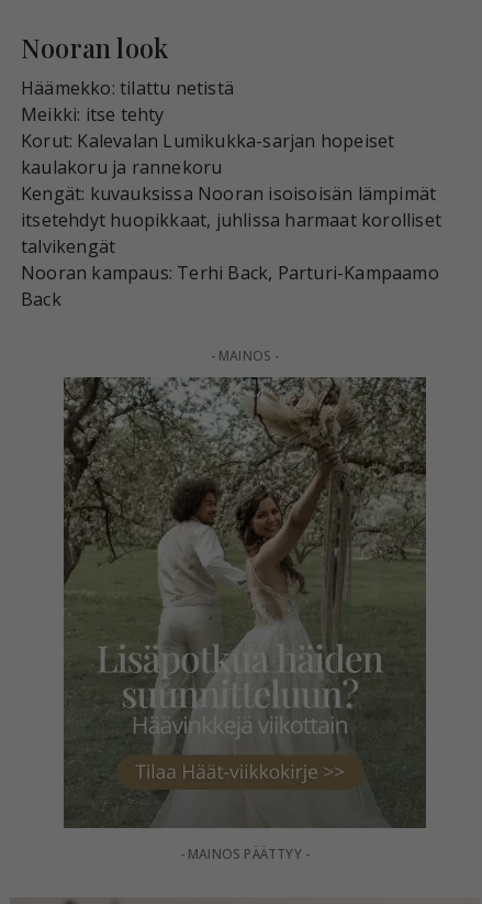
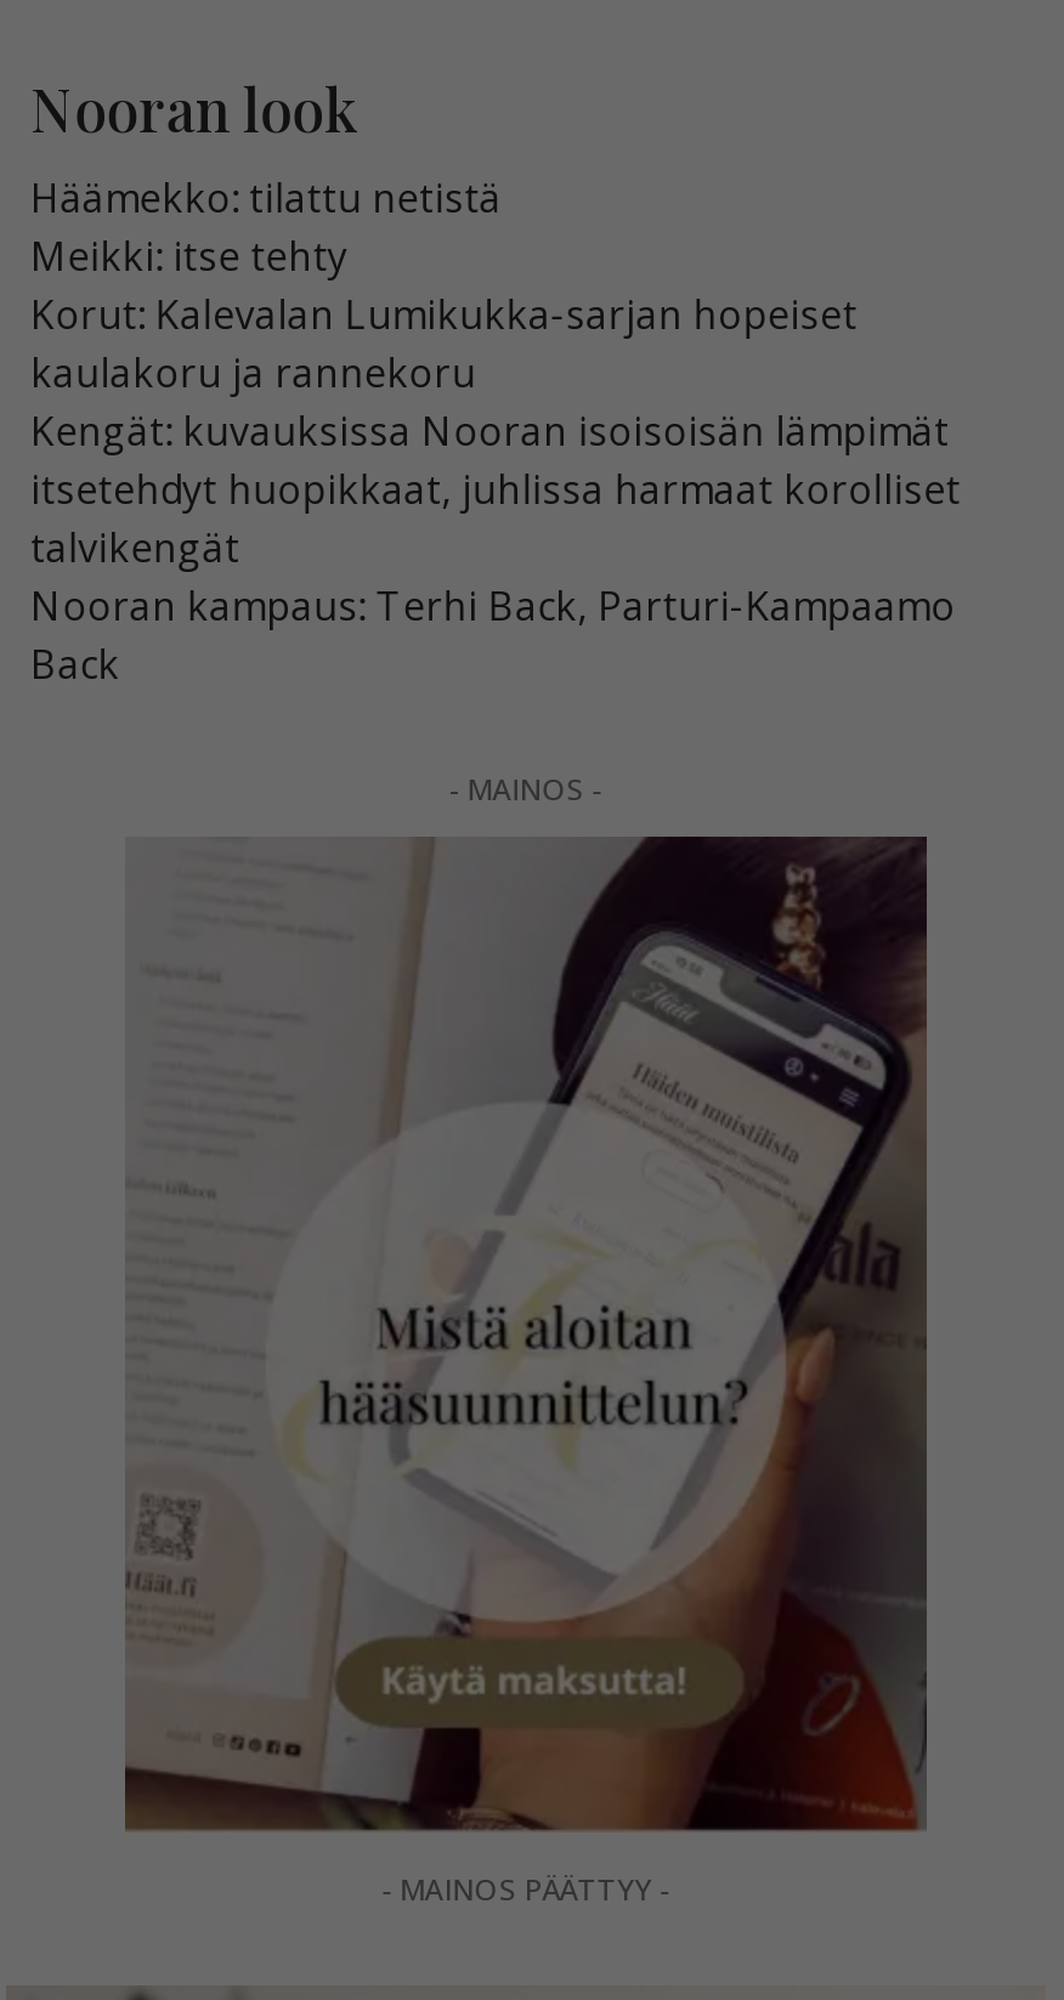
[63,376,427,829] [image] -> [125,834,929,1832] [image]

